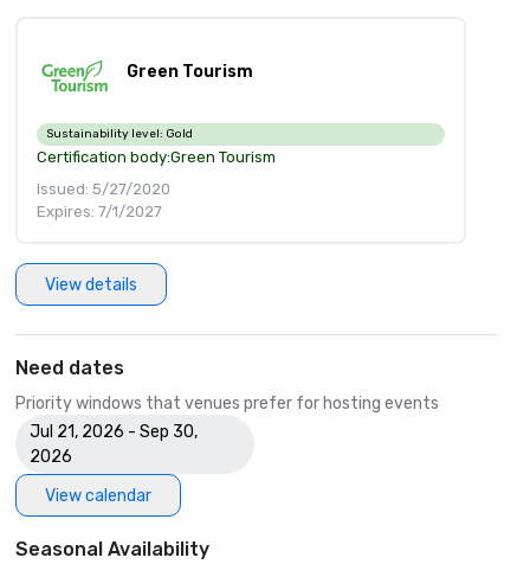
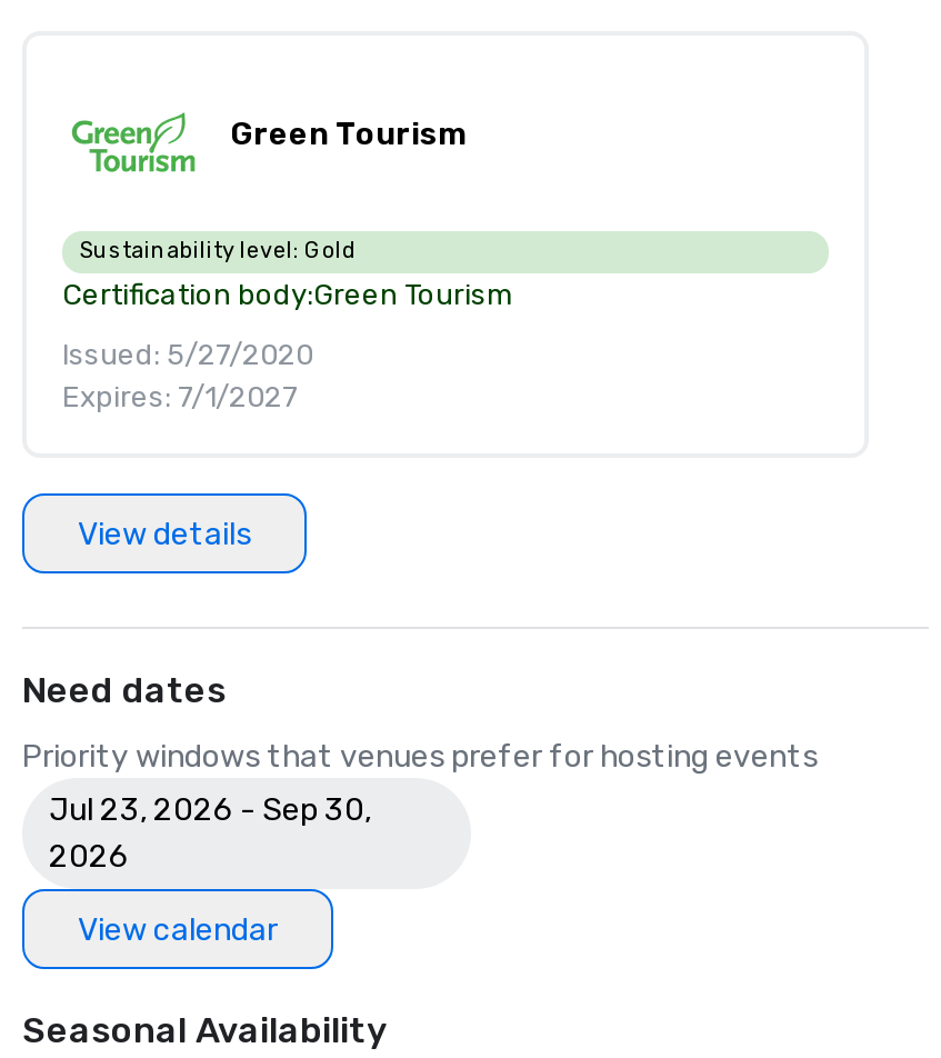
[30,422,198,442] Jul 21, 2026 - Sep 30, -> [49,791,371,829] Jul 23, 2026 - Sep 30,

